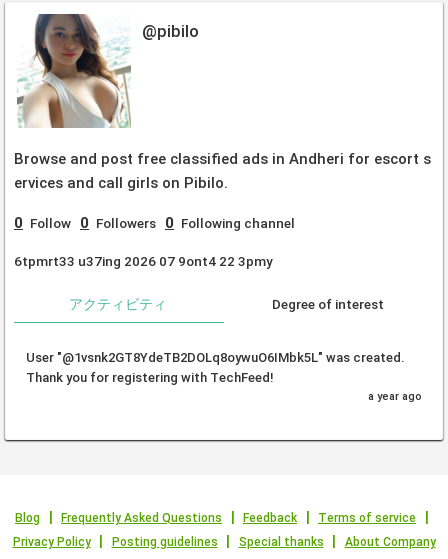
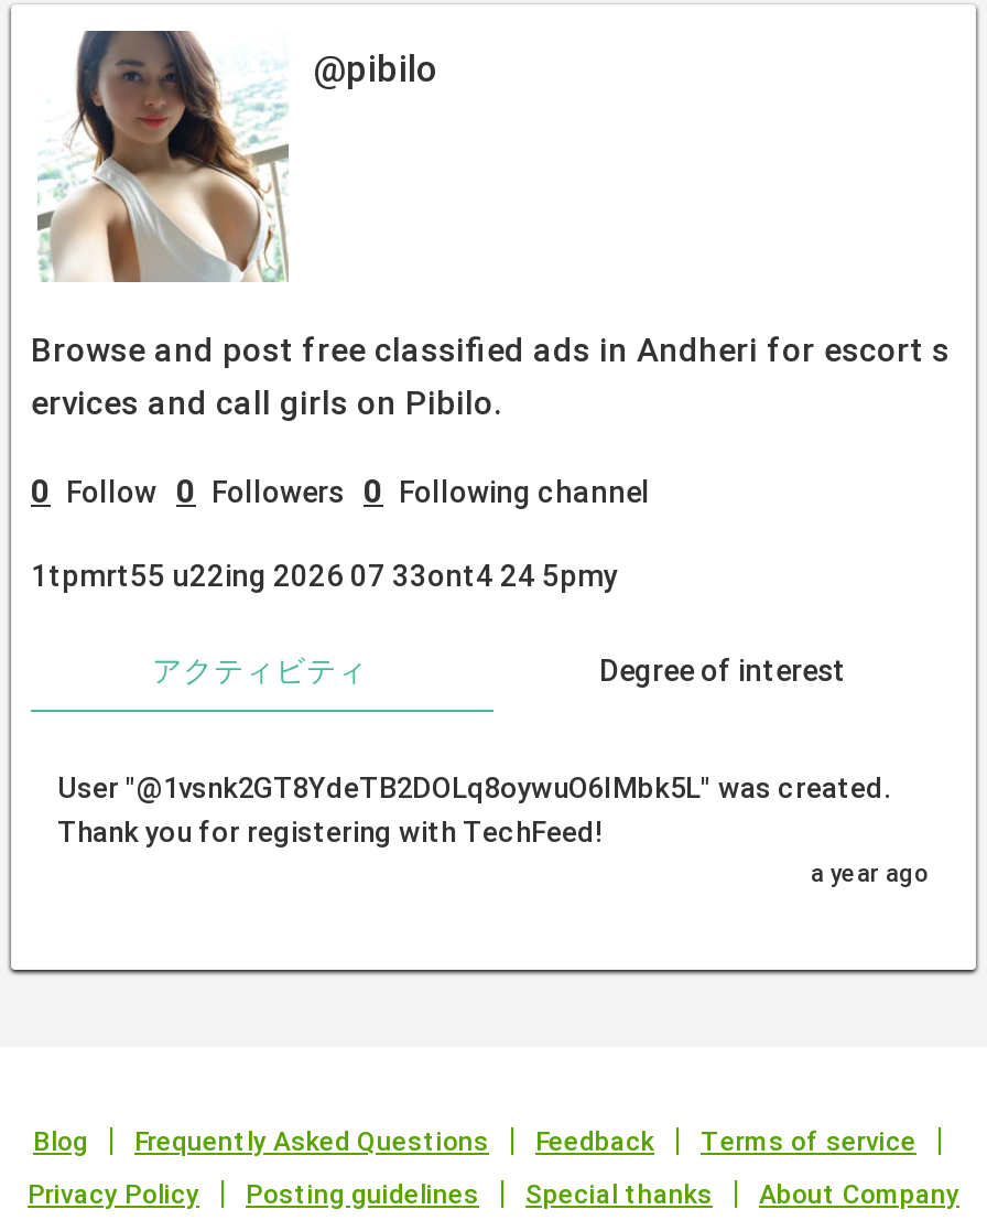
[14,253,273,269] 6tpmrt33 u37ing 2026 07 9ont4 22 3pmy -> [31,558,619,593] 1tpmrt55 u22ing 2026 07 33ont4 24 5pmy

